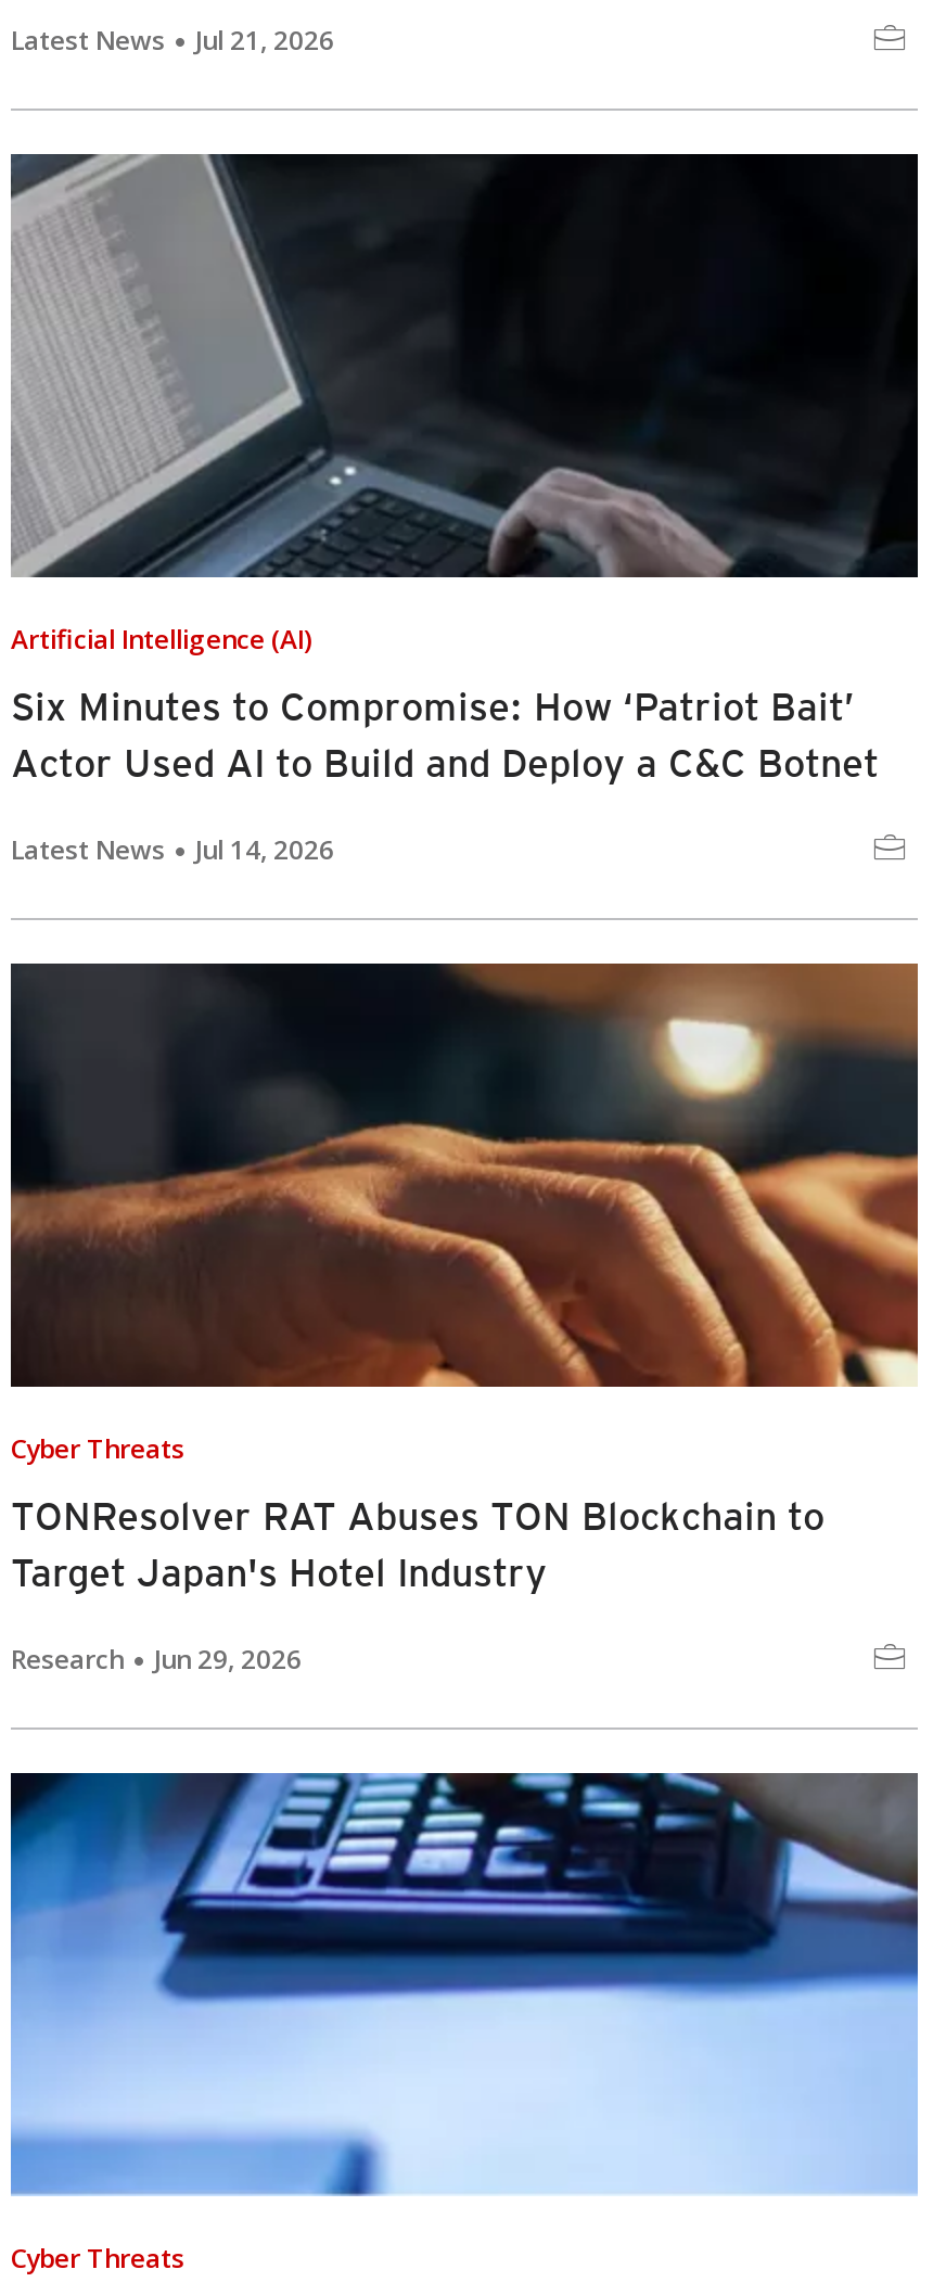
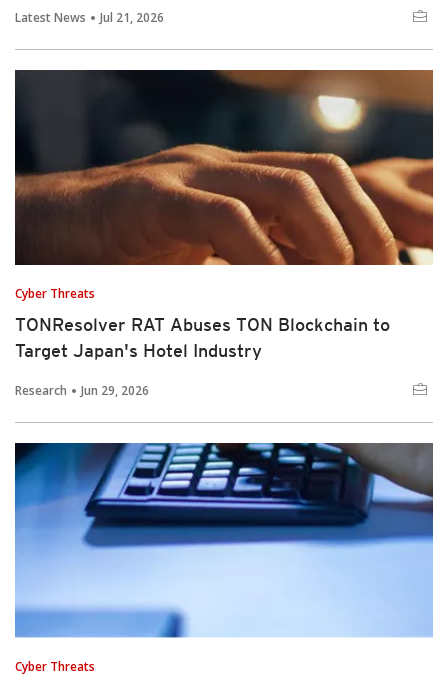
[11,152,920,869] [image] | Artificial Intelligence (AI) | Six Minutes to Compromise: How ‘Patriot Bait’ | Actor Used AI to Build and Deploy a C&C Botnet | Latest News | Jul 14, 2026 -> none

